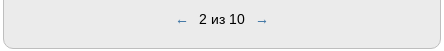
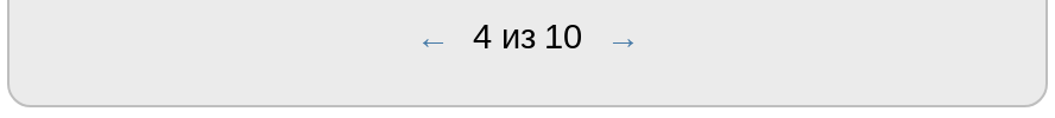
[199,11,245,27] 2 из 10 -> [473,18,582,56] 4 из 10

